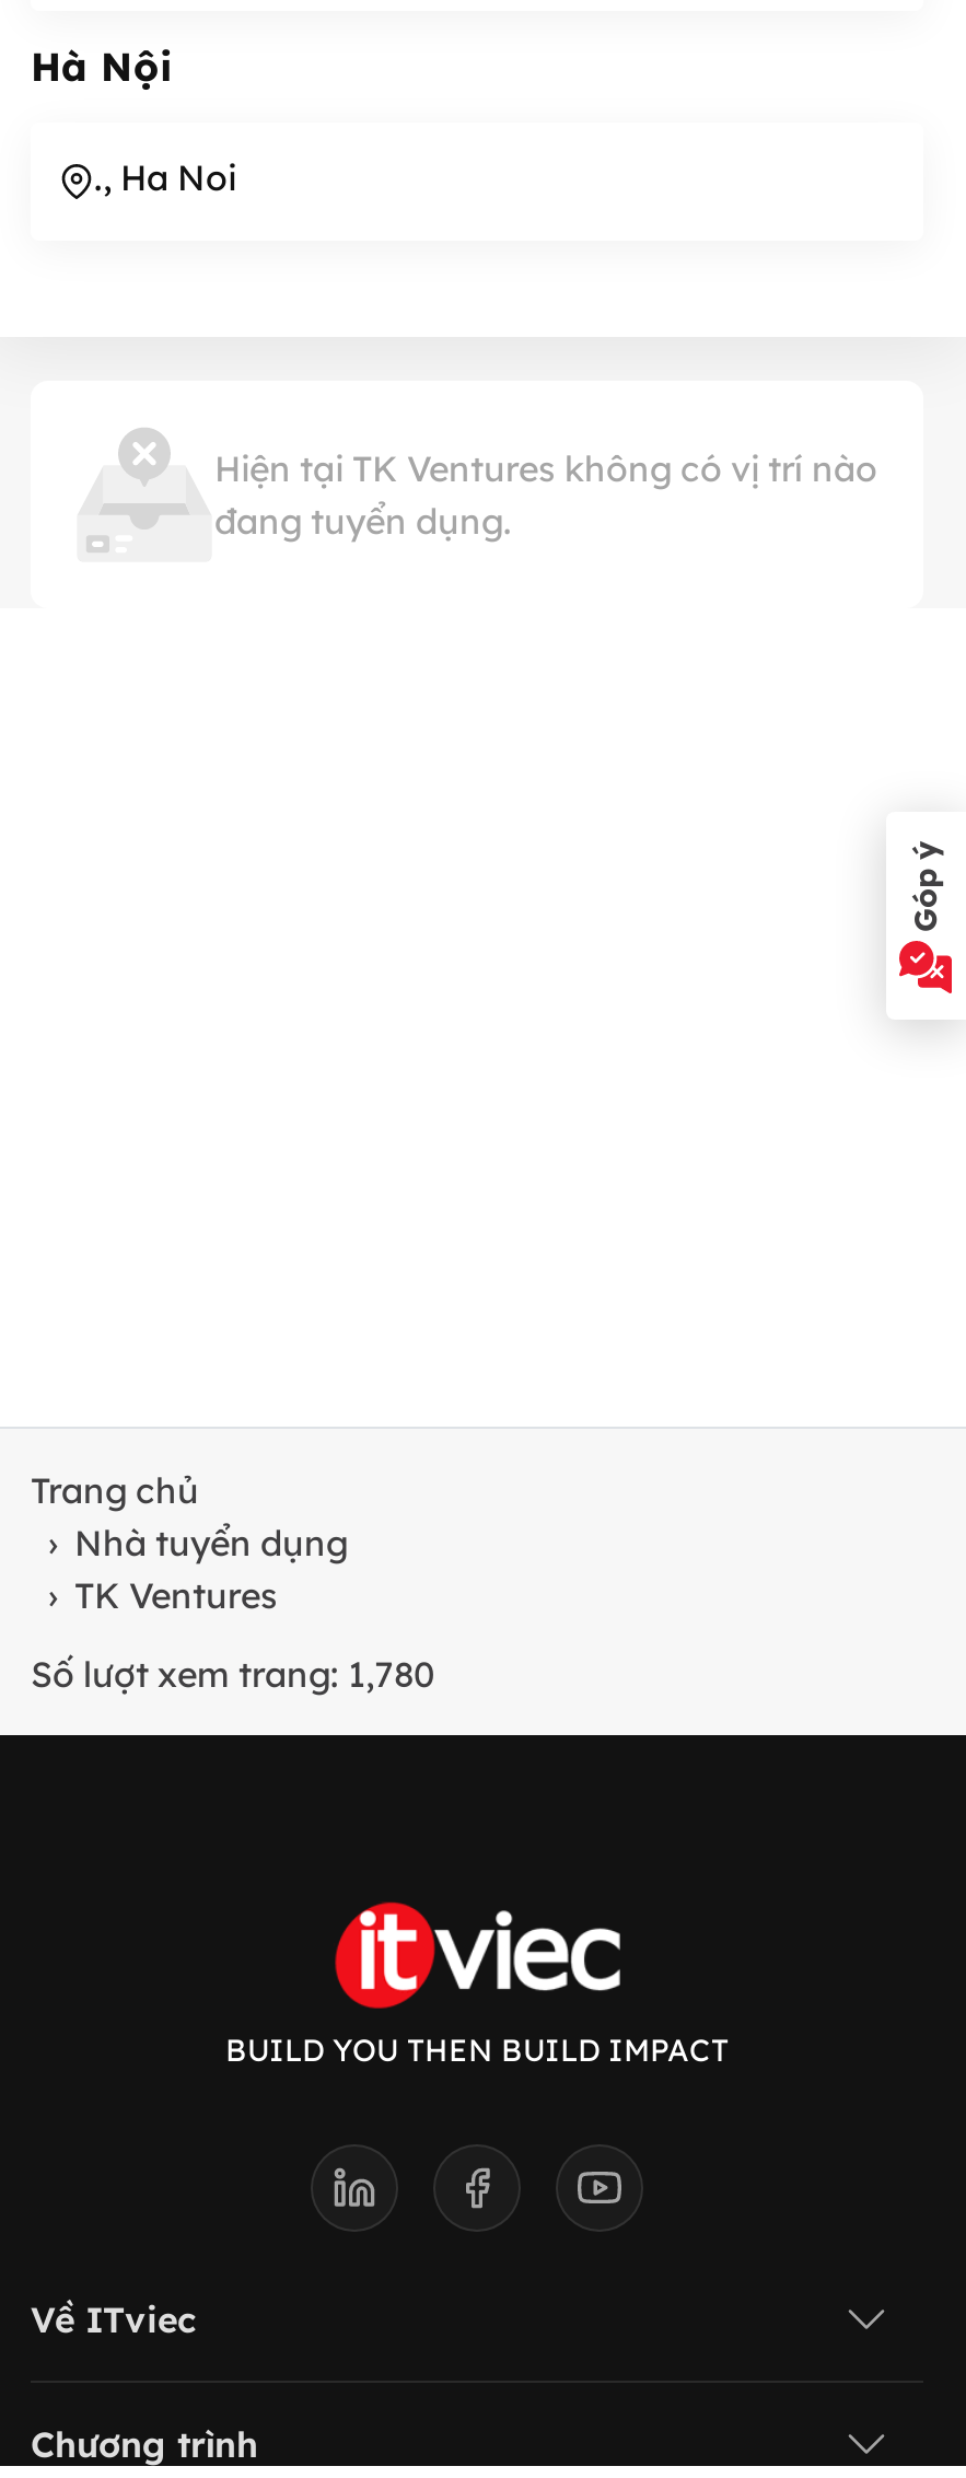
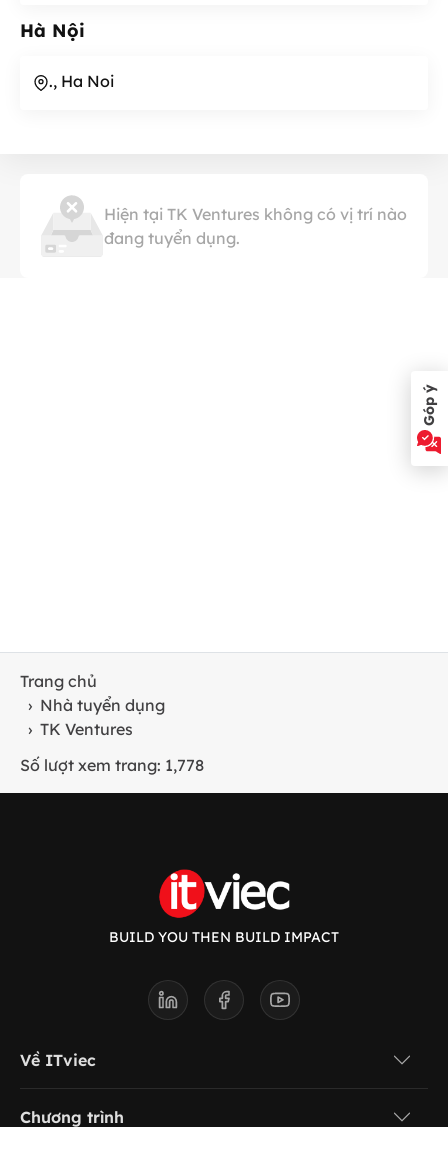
[31,1652,435,1696] Số lượt xem trang: 1,780 -> [20,755,204,775] Số lượt xem trang: 1,778

